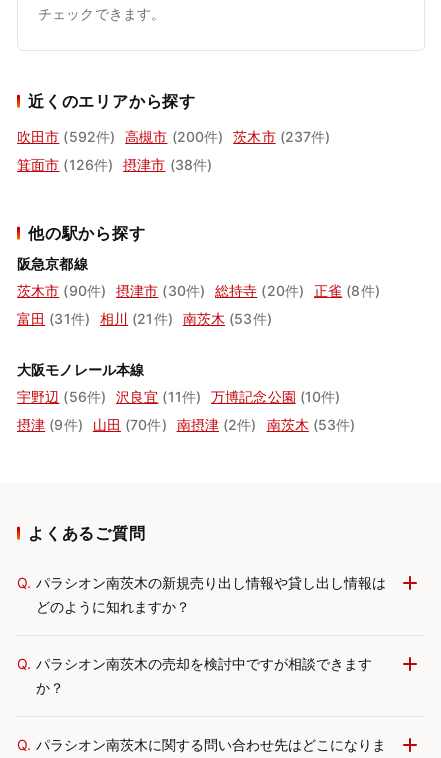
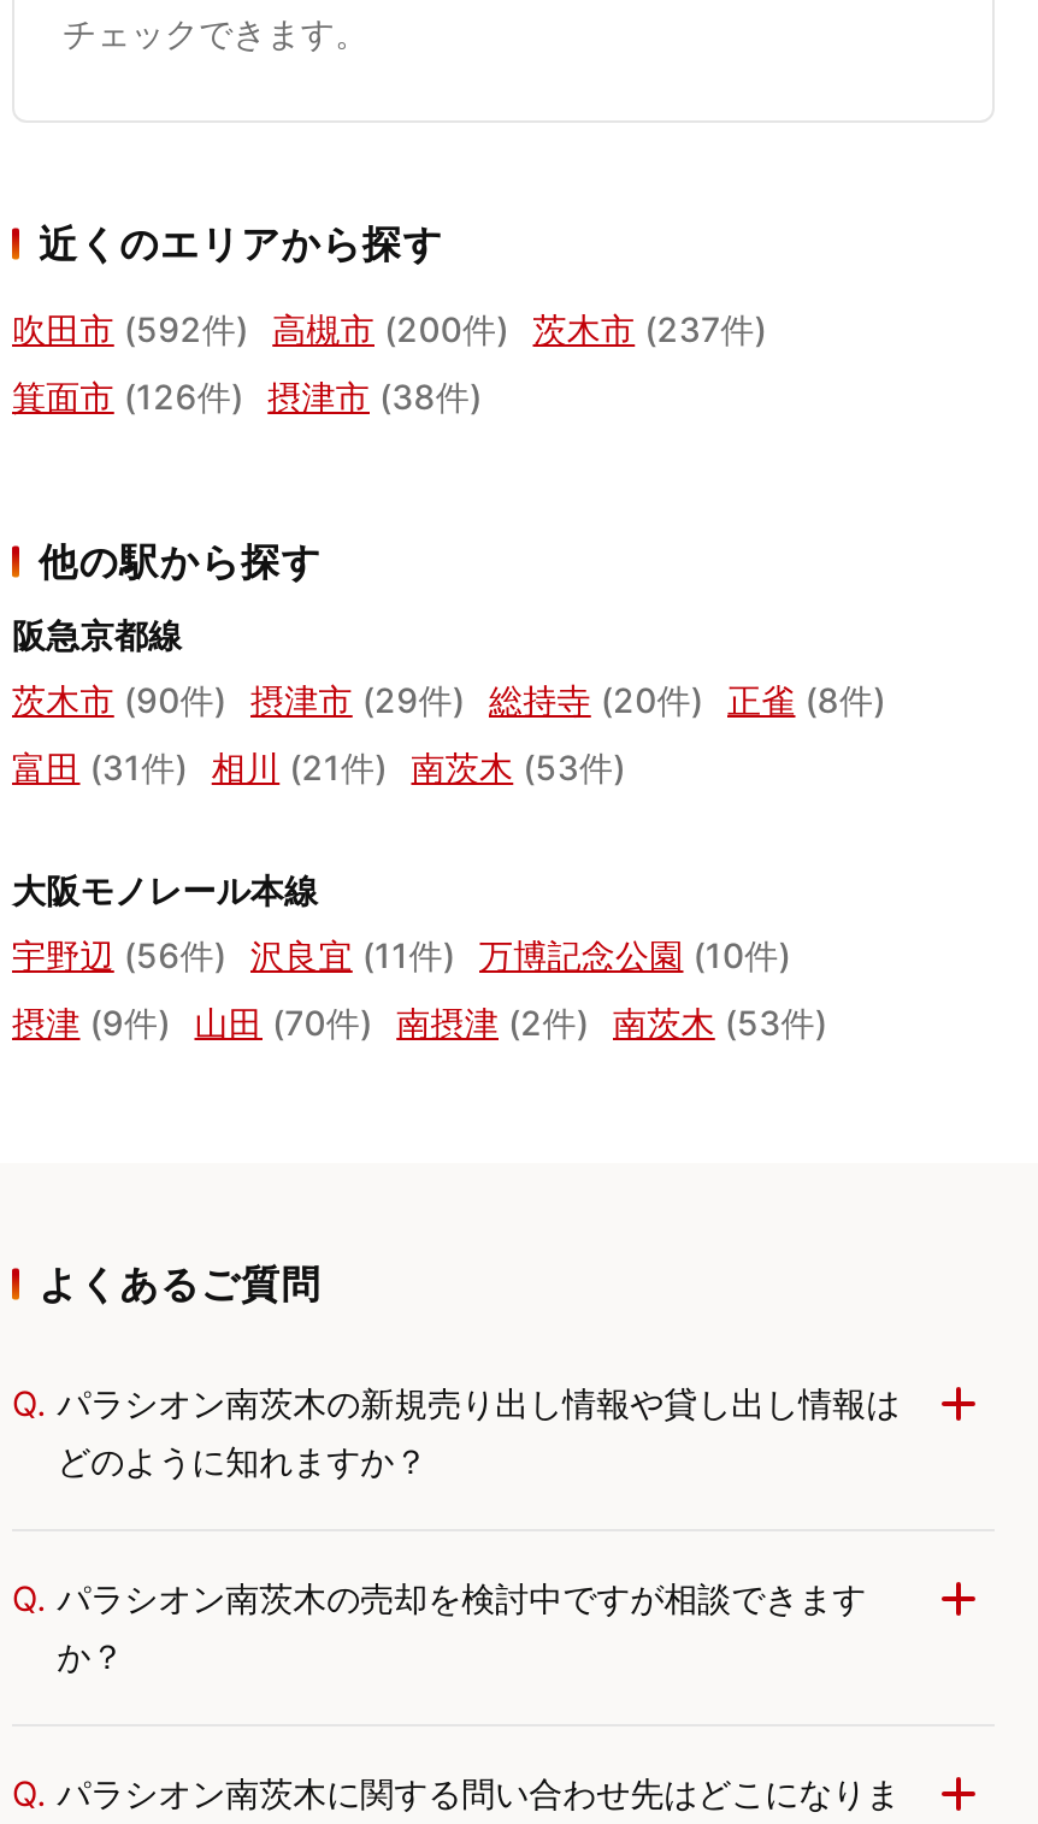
[17,282,380,299] 茨木市 (90件) 摂津市 (30件) 総持寺 (20件) 正雀 (8件) -> [12,679,886,720] 茨木市 (90件) 摂津市 (29件) 総持寺 (20件) 正雀 (8件)

